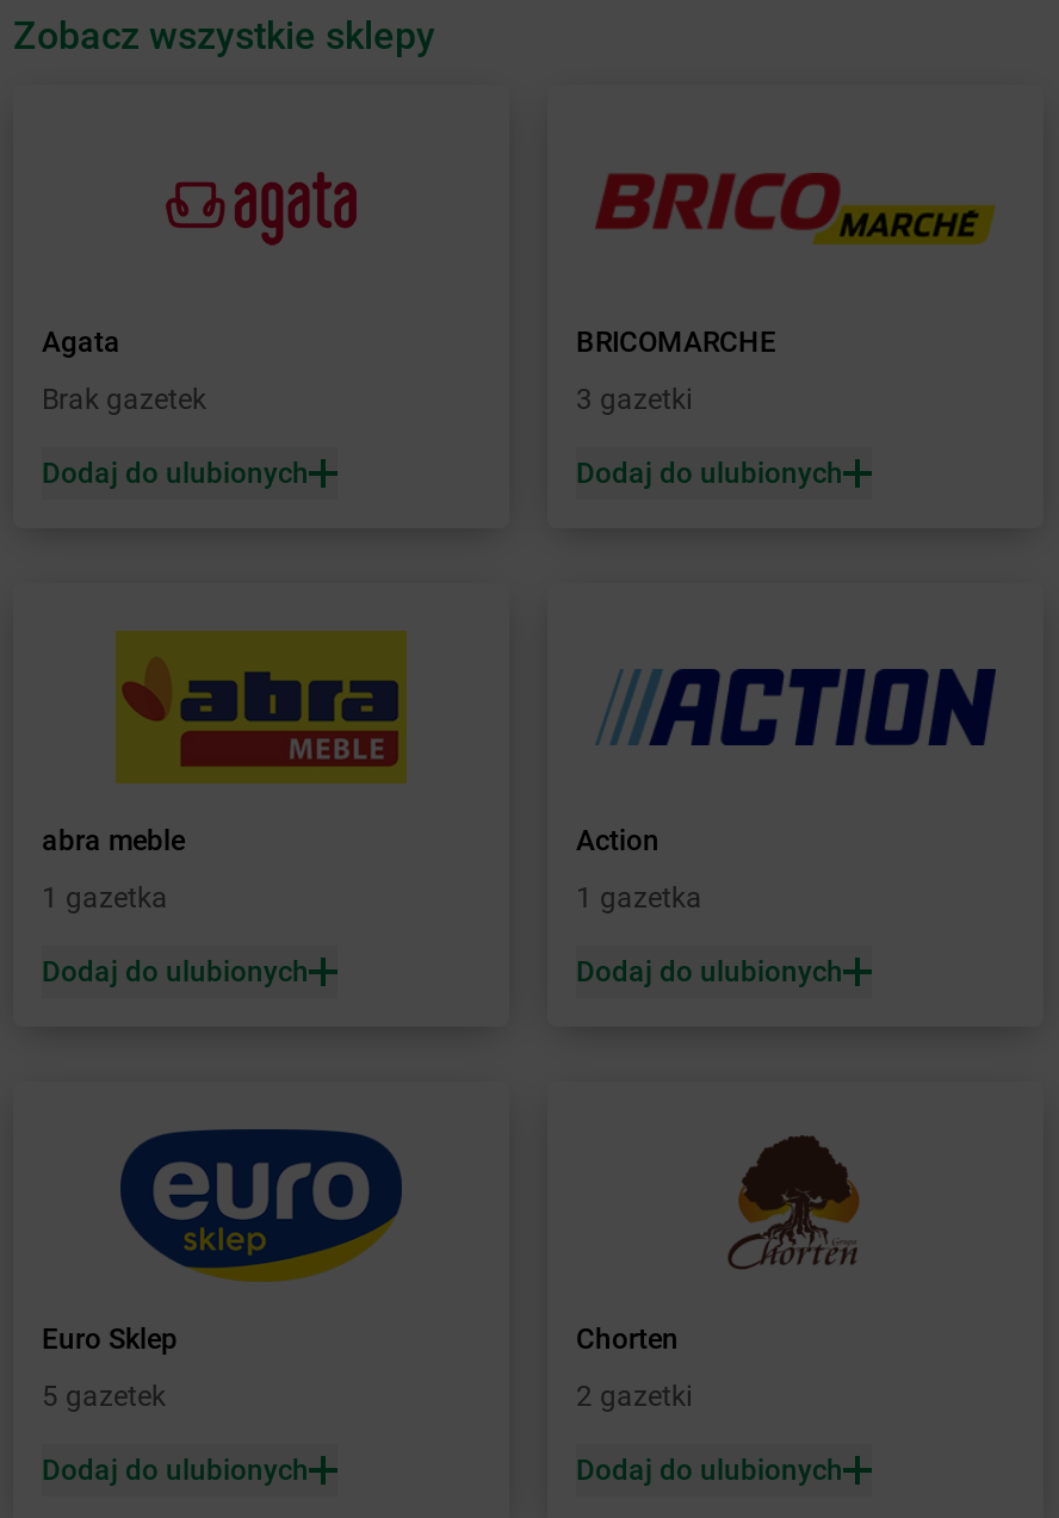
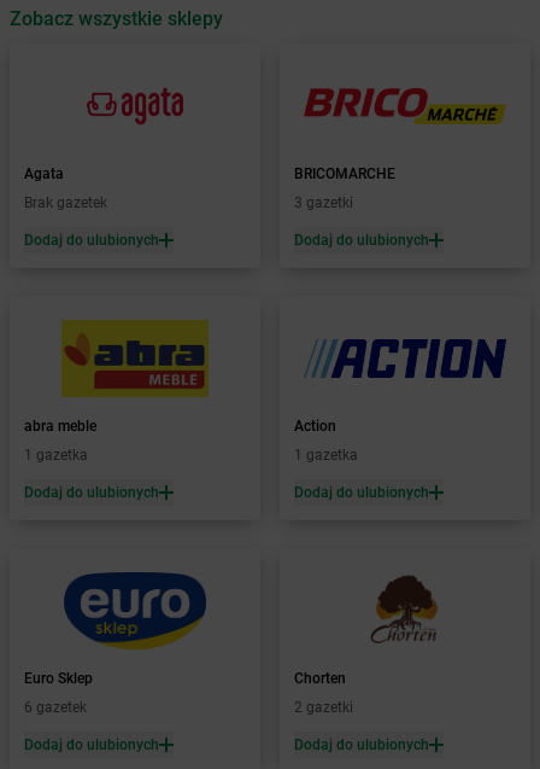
[42,1380,166,1413] 5 gazetek -> [24,699,87,716] 6 gazetek

